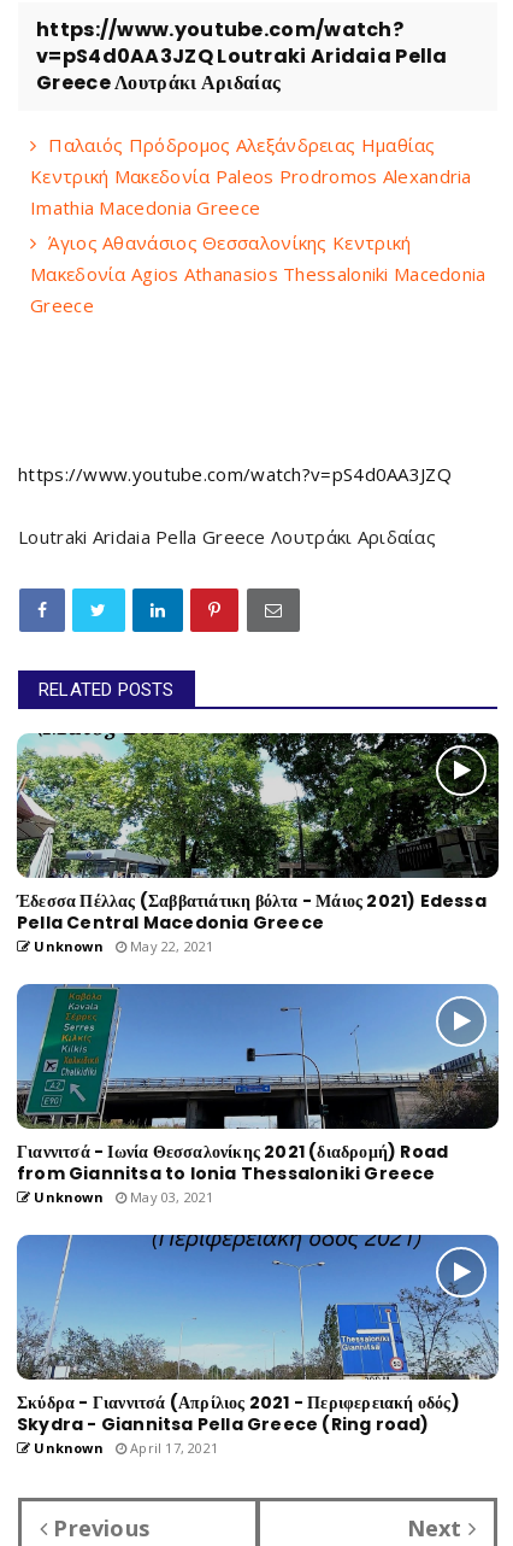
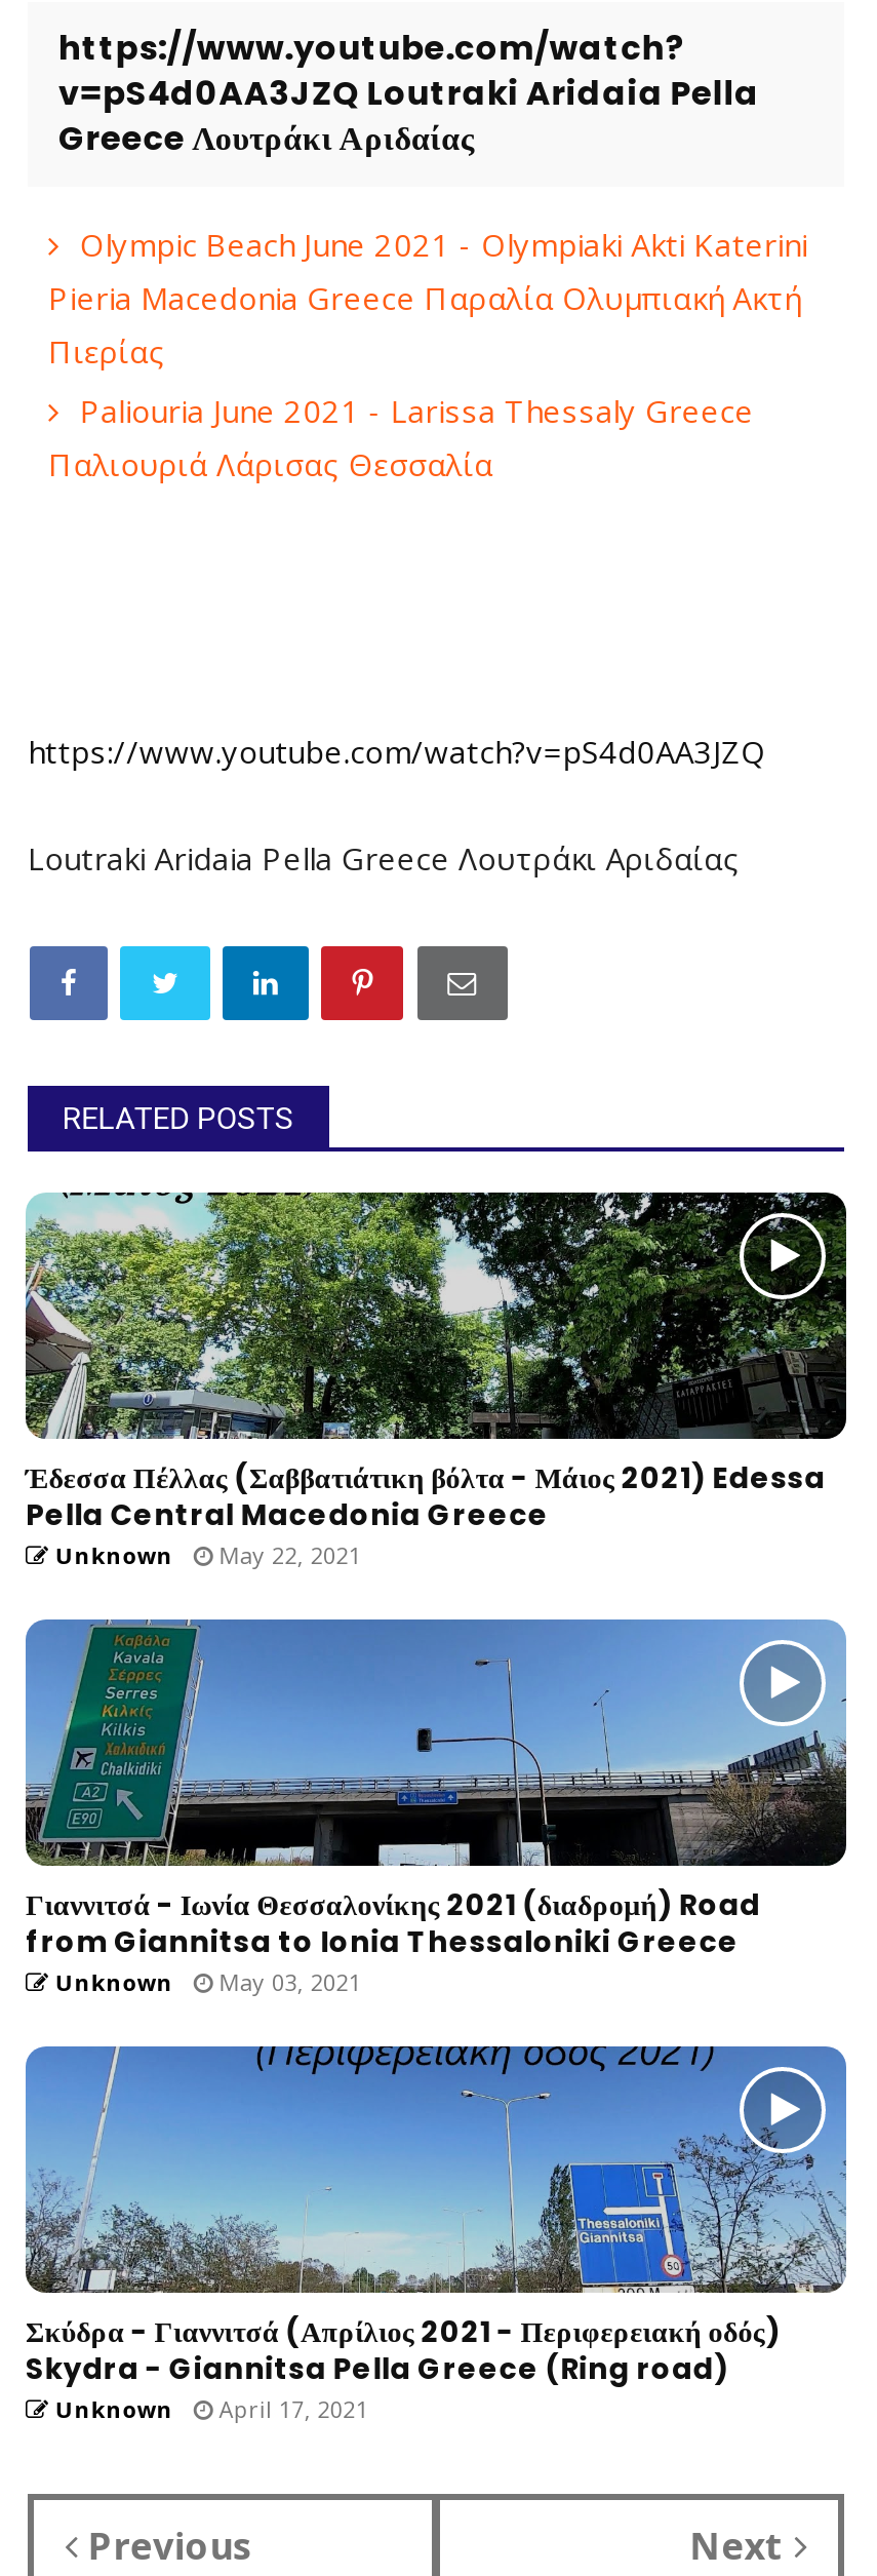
[30,133,486,317] Παλαιός Πρόδρομος Αλεξάνδρειας Ημαθίας | Κεντρική Μακεδονία Paleos Prodromos Alexandria | Imathia Macedonia Greece | Άγιος Αθανάσιος Θεσσαλονίκης Κεντρική | Μακεδονία Agios Athanasios Thessaloniki Macedonia | Greece -> [48,224,807,484] Olympic Beach June 2021 - Olympiaki Akti Katerini | Pieria Macedonia Greece Παραλία Ολυμπιακή Ακτή | Πιερίας | Paliouria June 2021 - Larissa Thessaly Greece | Παλιουριά Λάρισας Θεσσαλία

